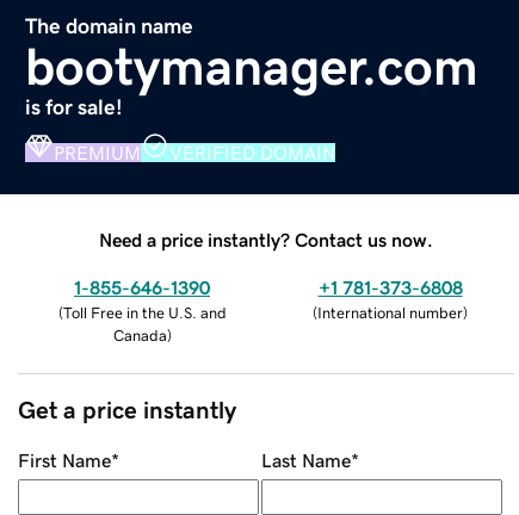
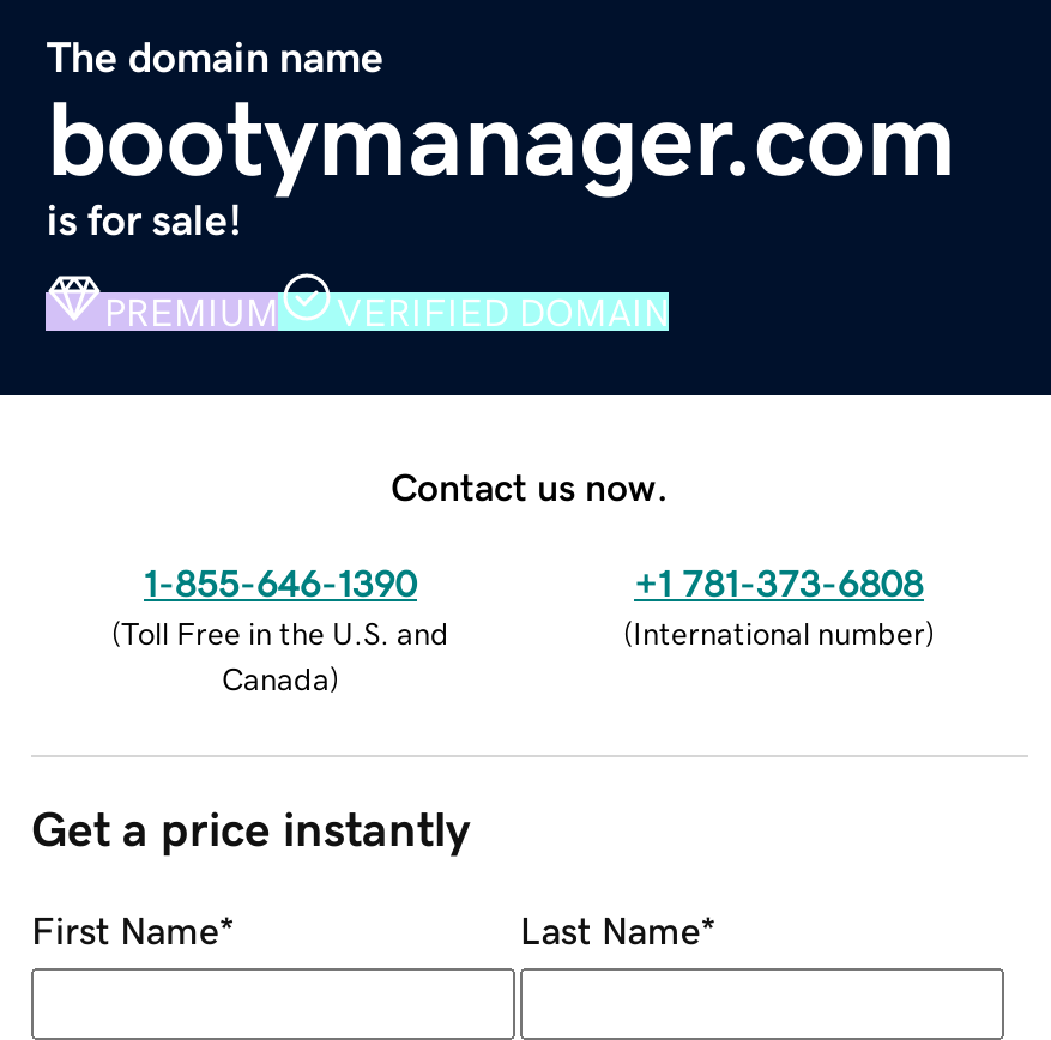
[99,230,433,249] Need a price instantly? Contact us now. -> [391,466,669,505] Contact us now.

